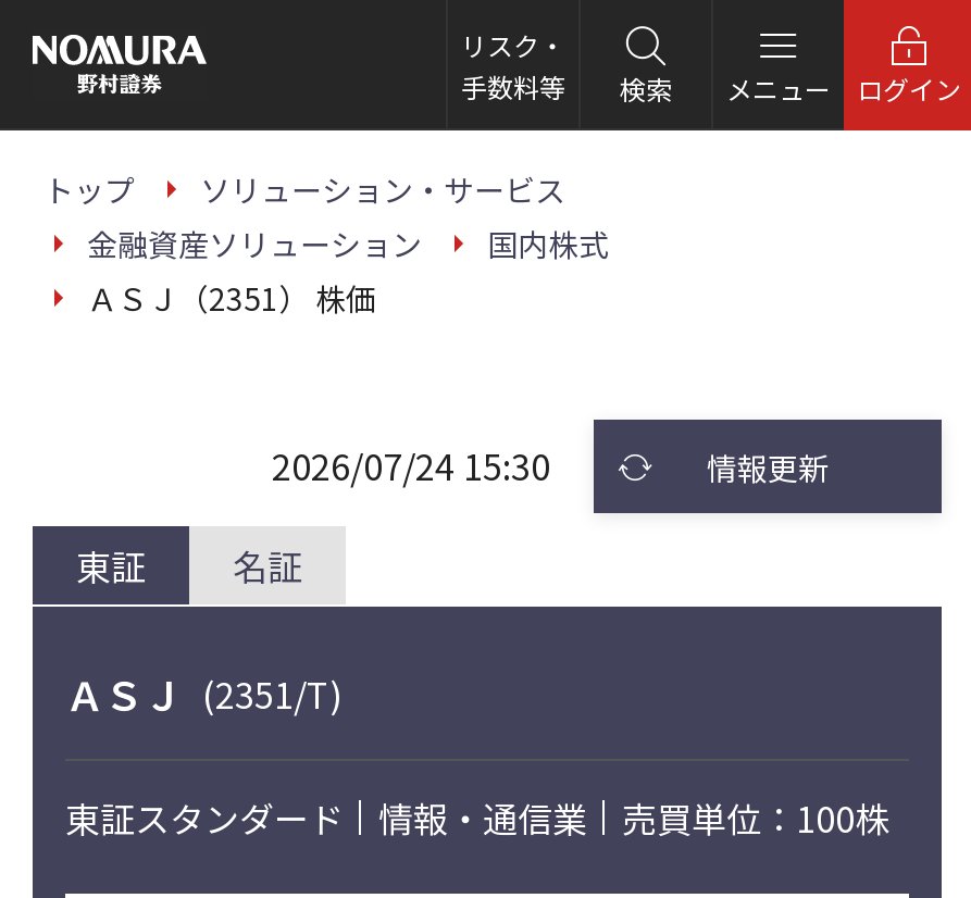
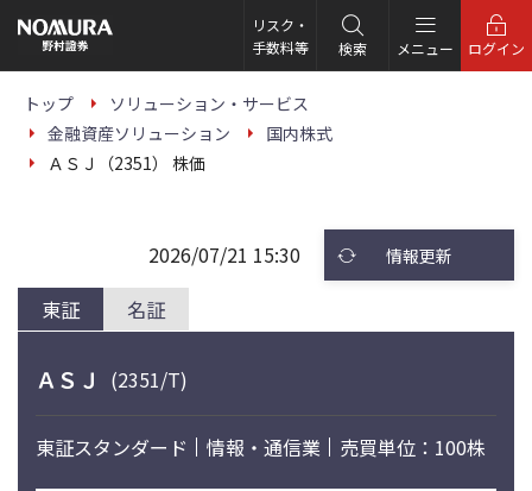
[272,439,550,491] 2026/07/24 15:30 -> [148,240,300,269] 2026/07/21 15:30

